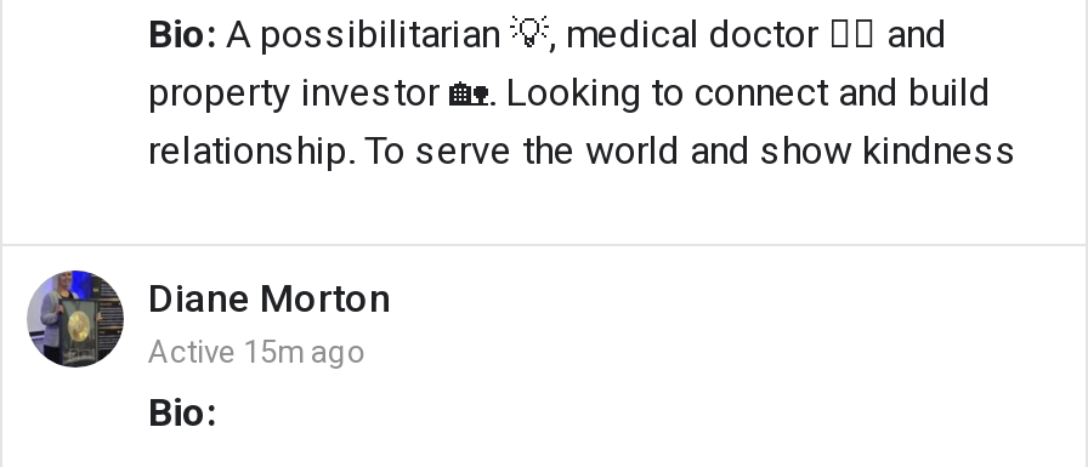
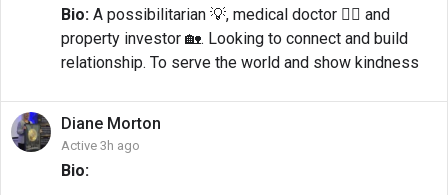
[148,334,367,370] Active 15m ago -> [61,138,140,153] Active 3h ago

